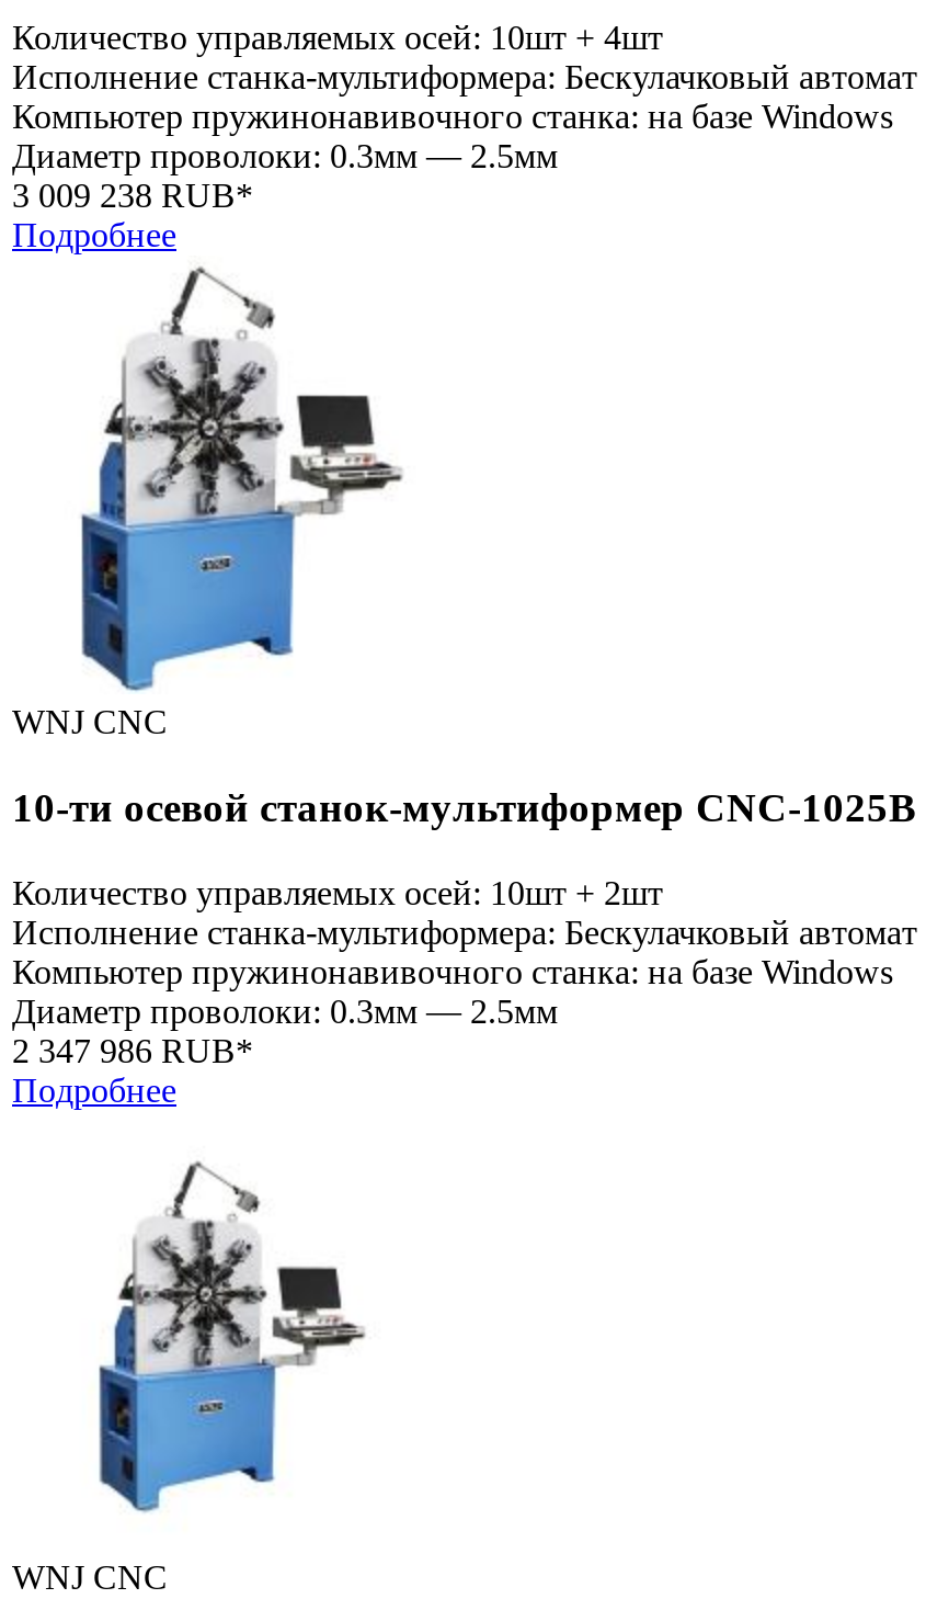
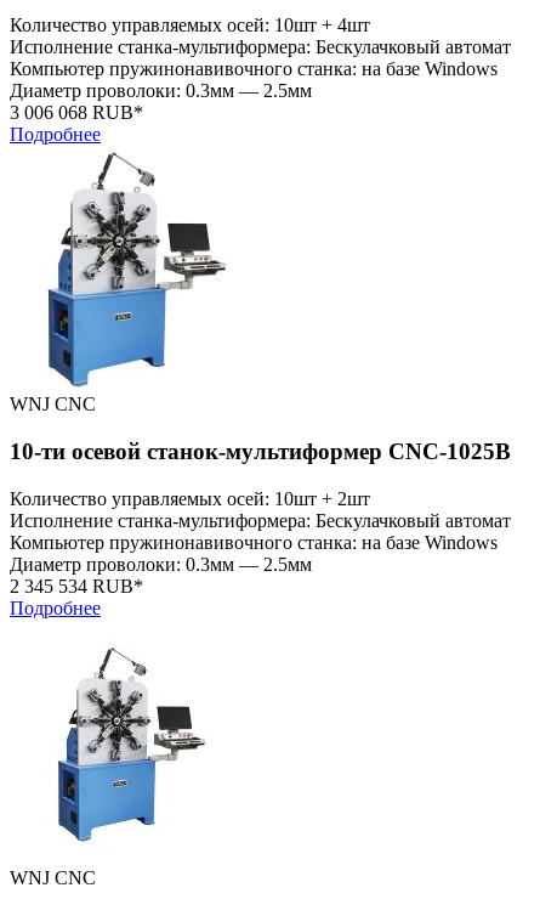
[12,177,253,215] 3 009 238 RUB* -> [10,102,143,123] 3 006 068 RUB*
[12,1031,253,1069] 2 347 986 RUB* -> [10,575,143,596] 2 345 534 RUB*

